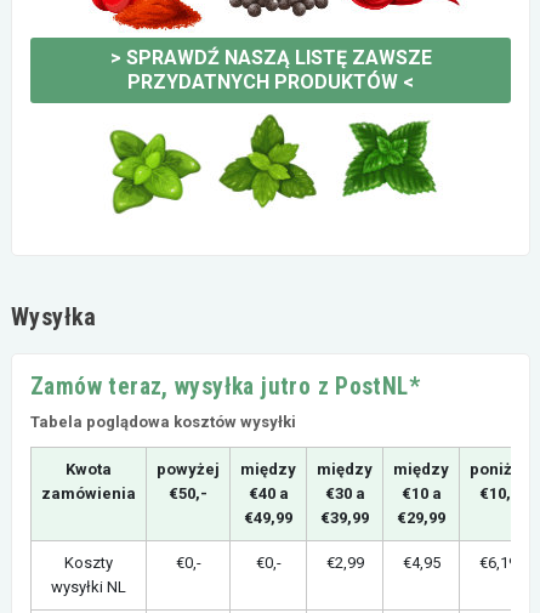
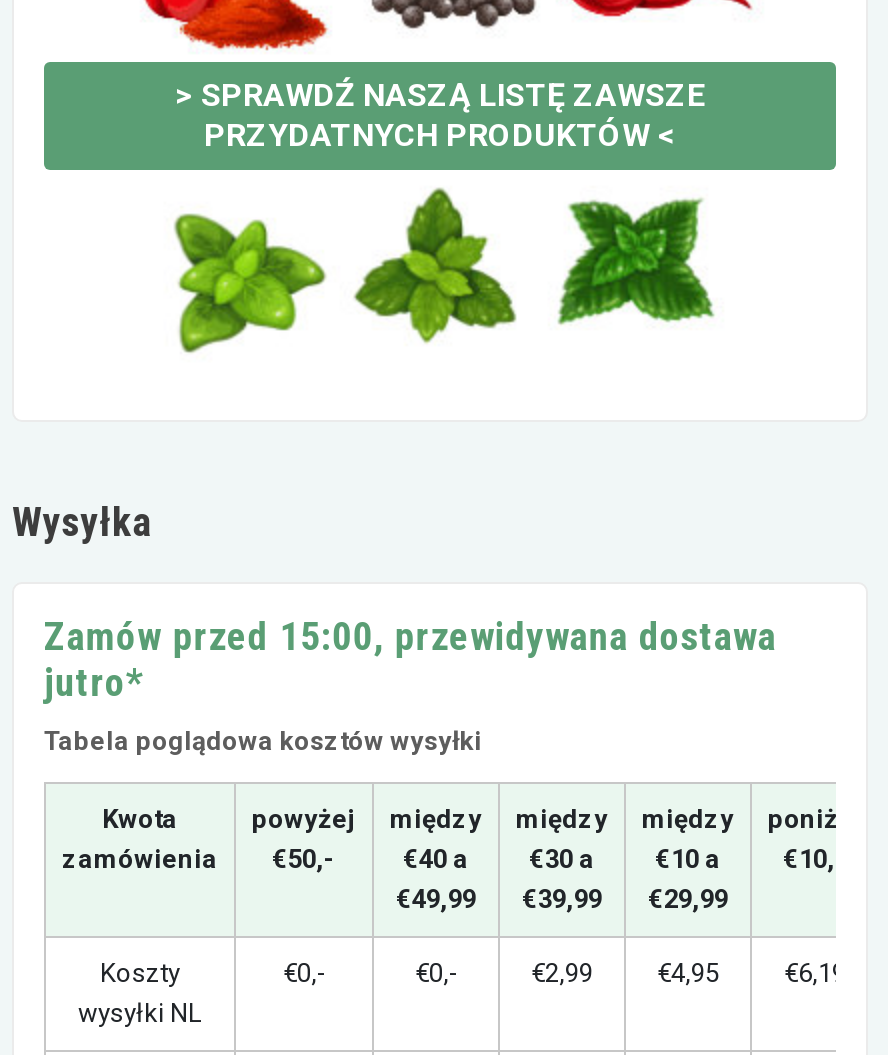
[30,372,420,400] Zamów teraz, wysyłka jutro z PostNL* -> [44,614,776,706] Zamów przed 15:00, przewidywana dostawa | jutro*

